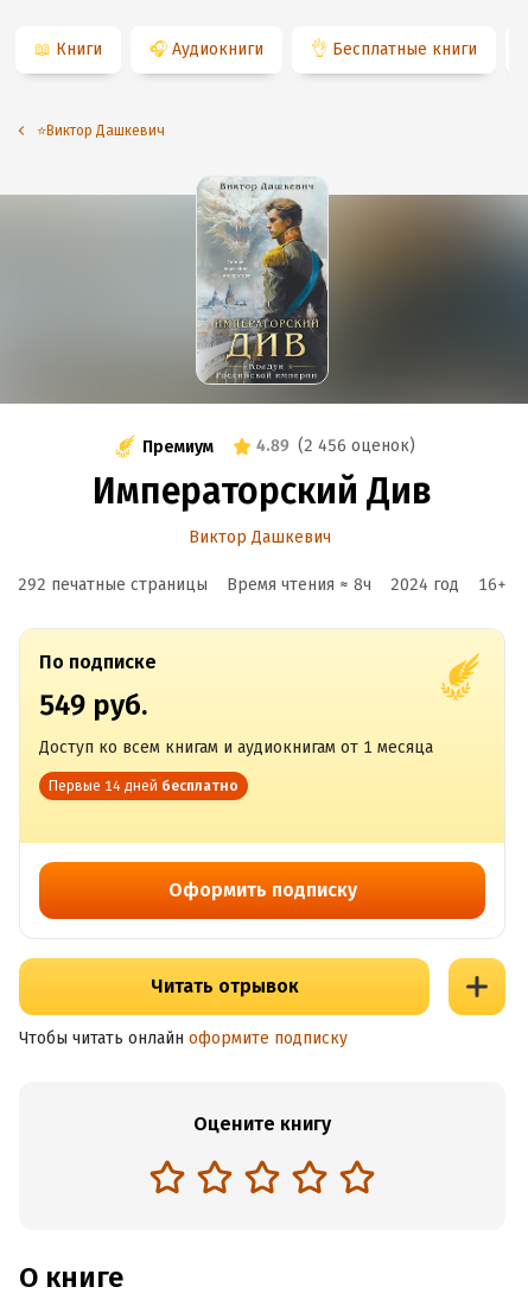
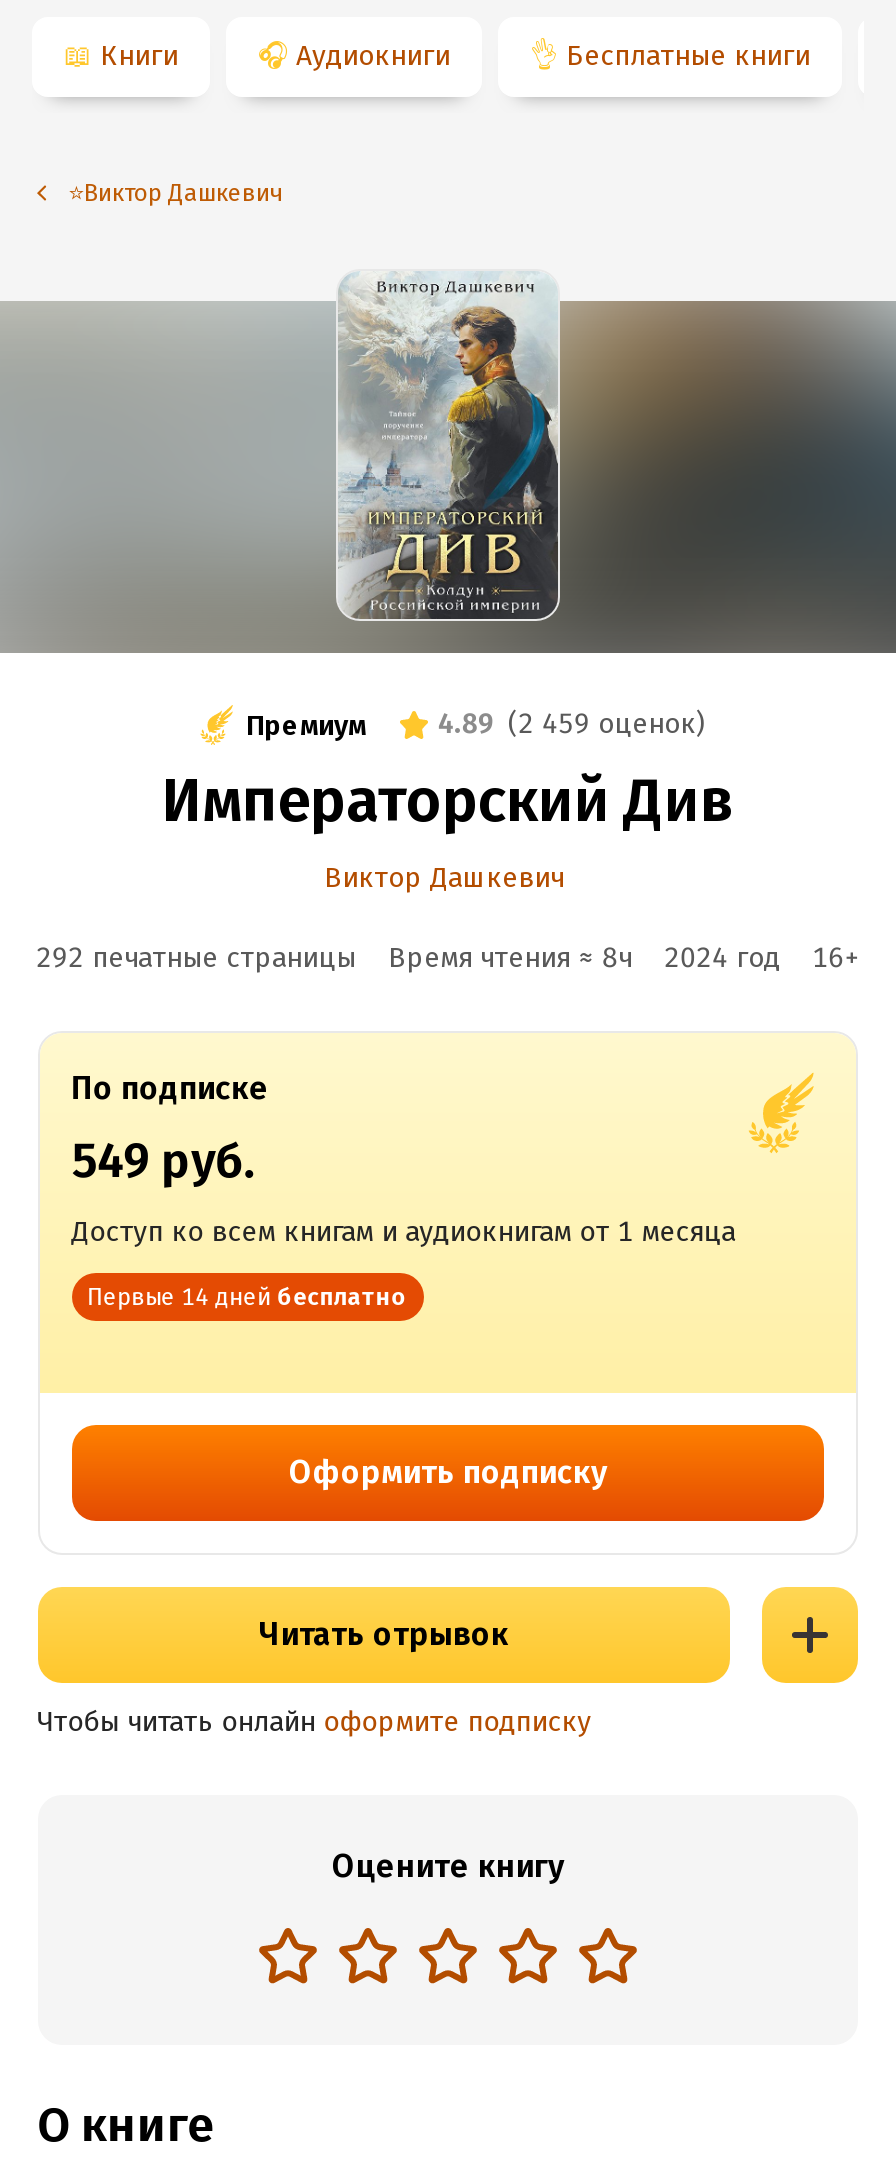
[256,436,415,456] 4.89 (2 456 оценок) -> [438,707,706,741] 4.89 (2 459 оценок)

